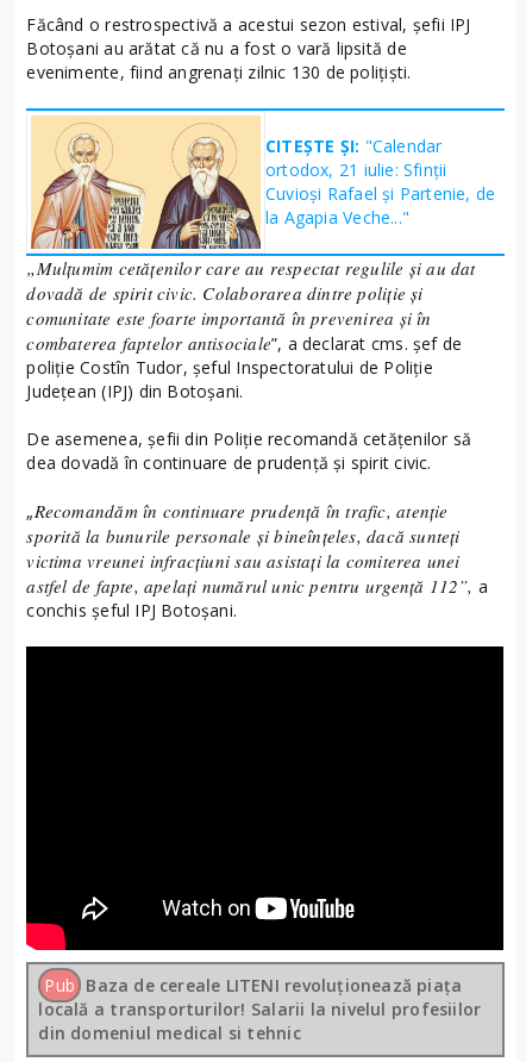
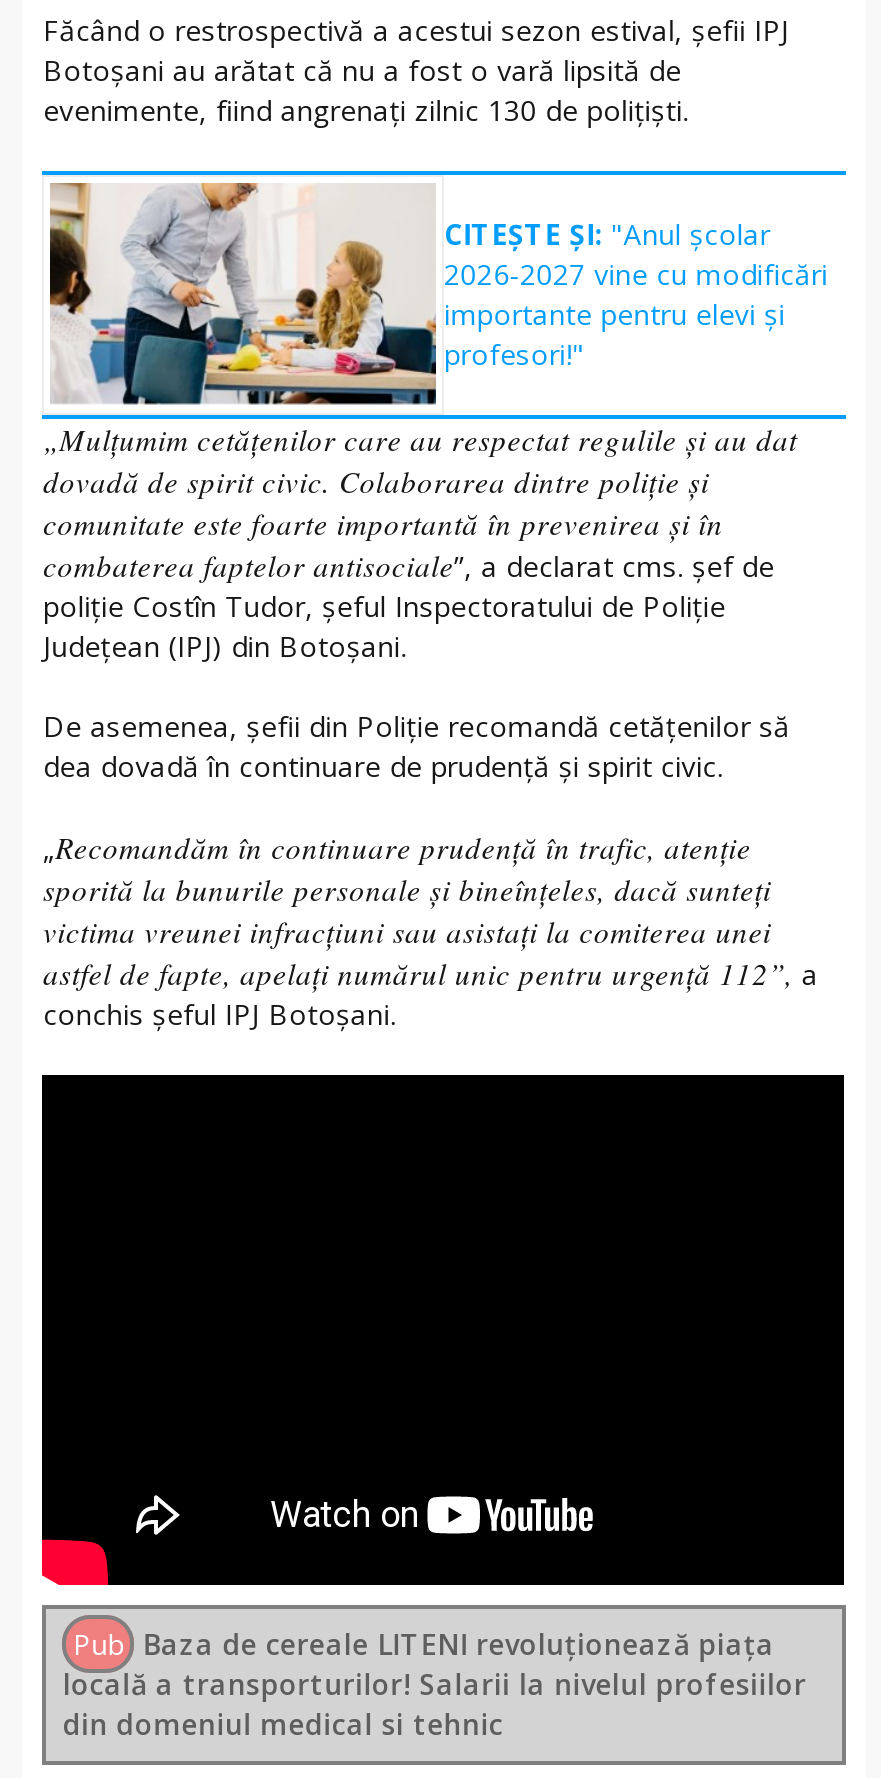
[31,115,495,250] [image] | CITEȘTE ȘI: "Calendar | ortodox, 21 iulie: Sfinţii | Cuvioşi Rafael şi Partenie, de | la Agapia Veche..." -> [48,183,828,407] [image] | CITEȘTE ȘI: "Anul școlar | 2026-2027 vine cu modificări | importante pentru elevi și | profesori!"

